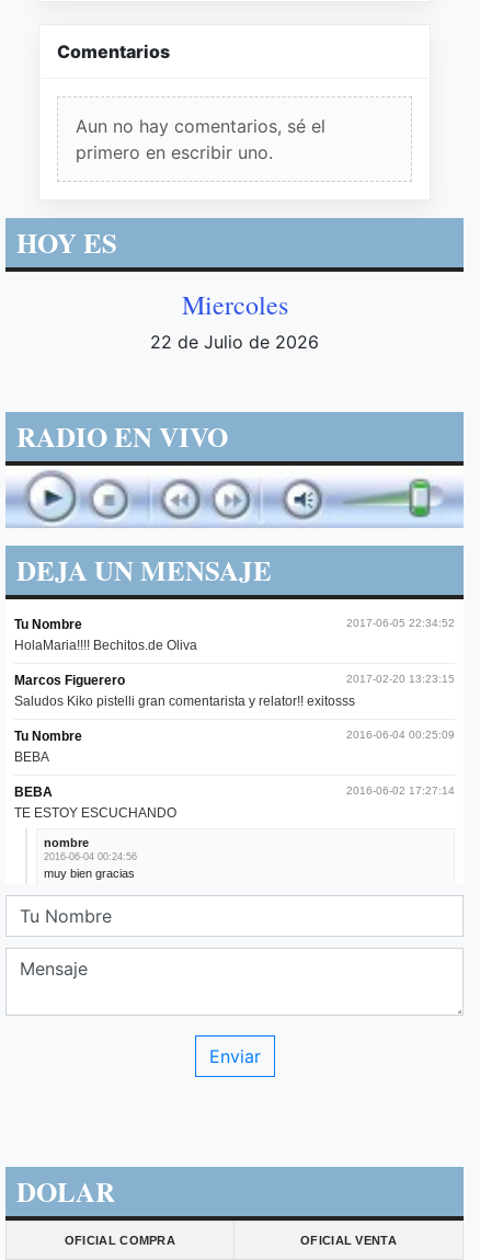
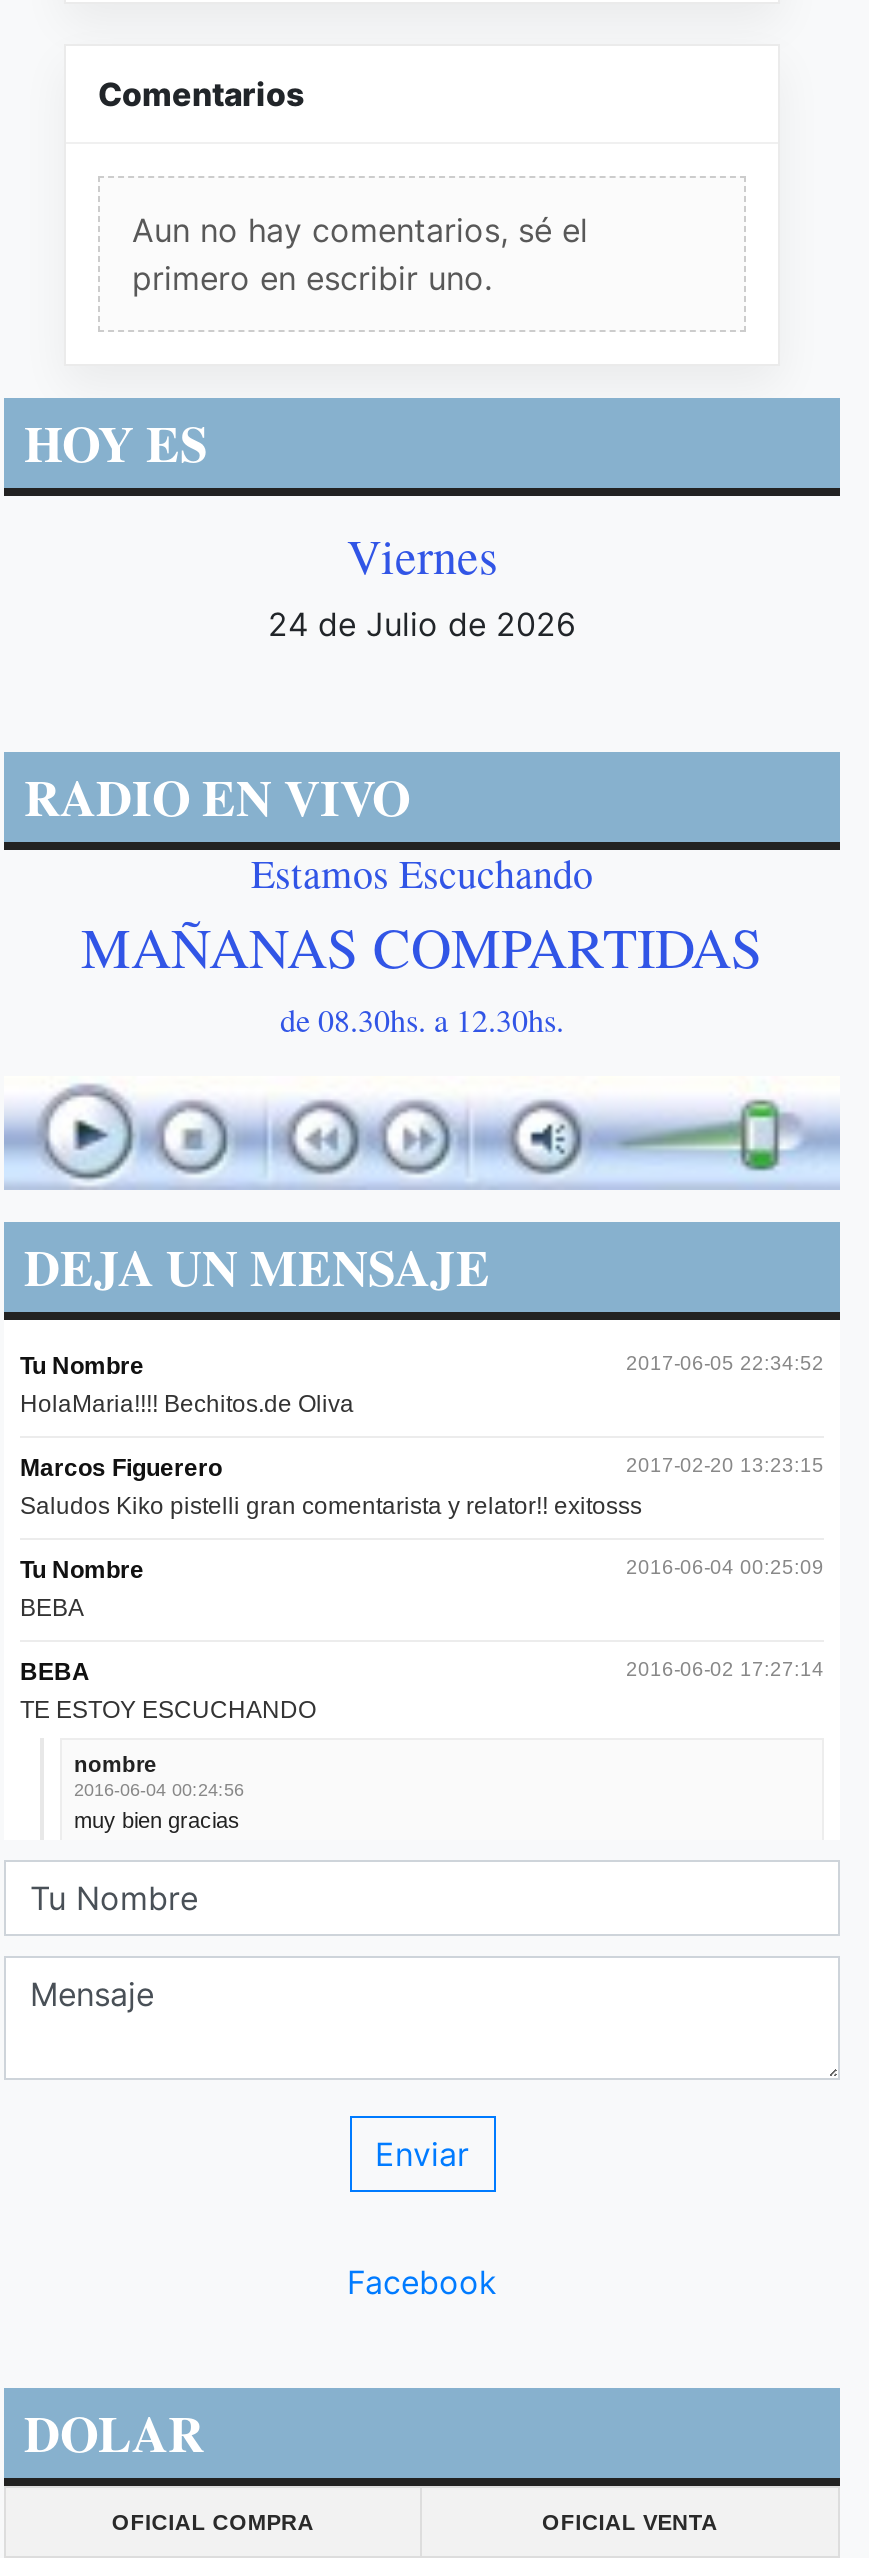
[150,287,319,353] Miercoles | 22 de Julio de 2026 -> [268,525,576,645] Viernes | 24 de Julio de 2026
none -> [81,847,763,1041] Estamos Escuchando | MAÑANAS COMPARTIDAS | de 08.30hs. a 12.30hs.
none -> [347,2262,497,2302] Facebook

